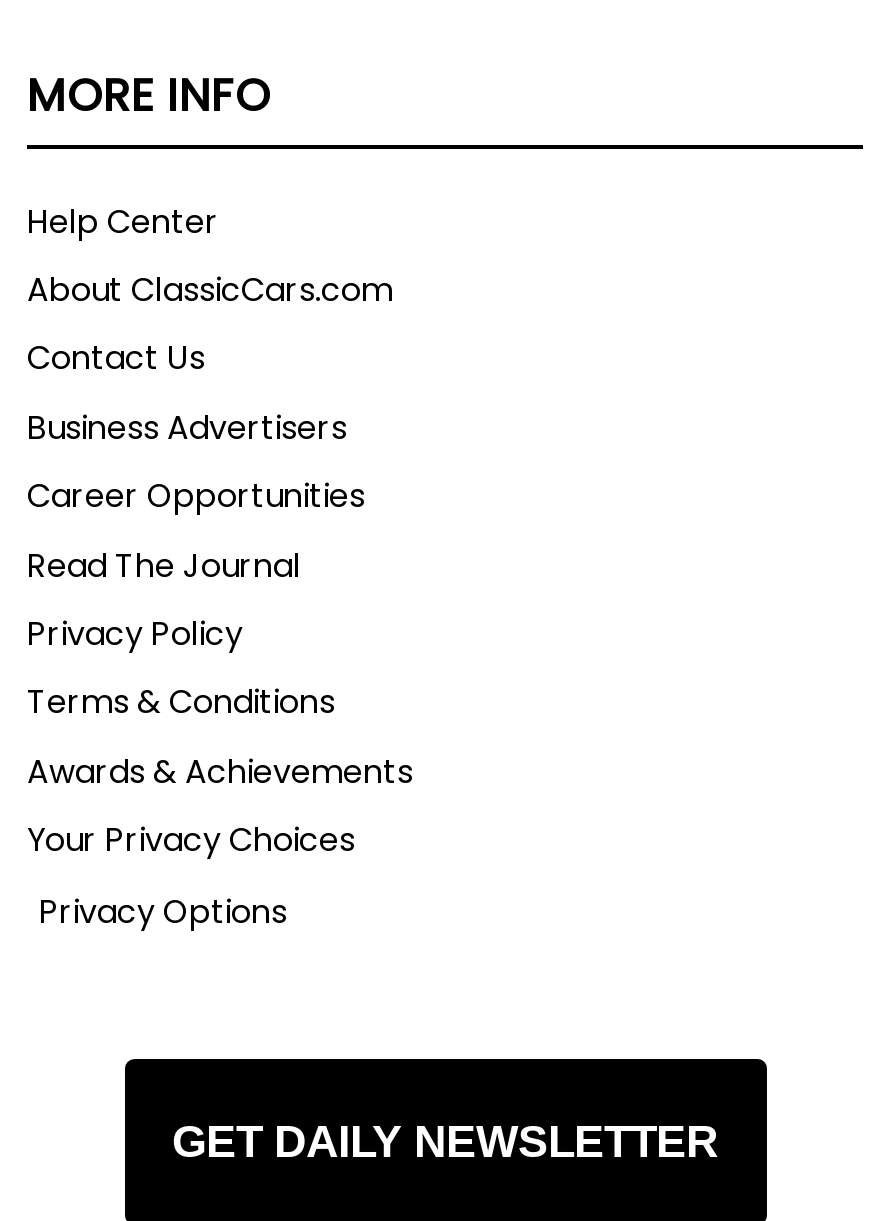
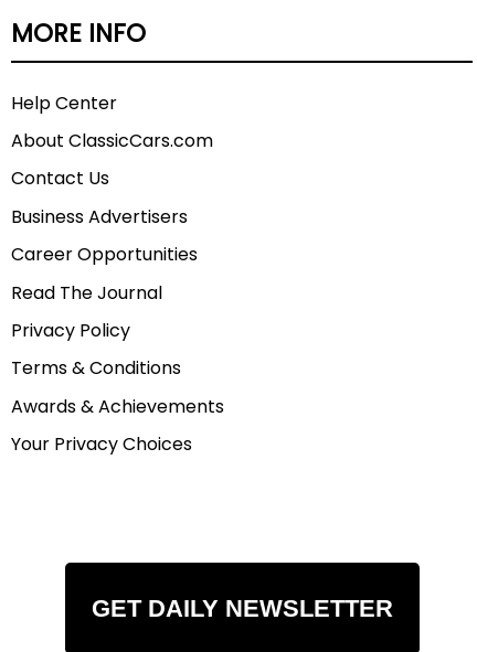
[39,888,287,934] Privacy Options -> none

